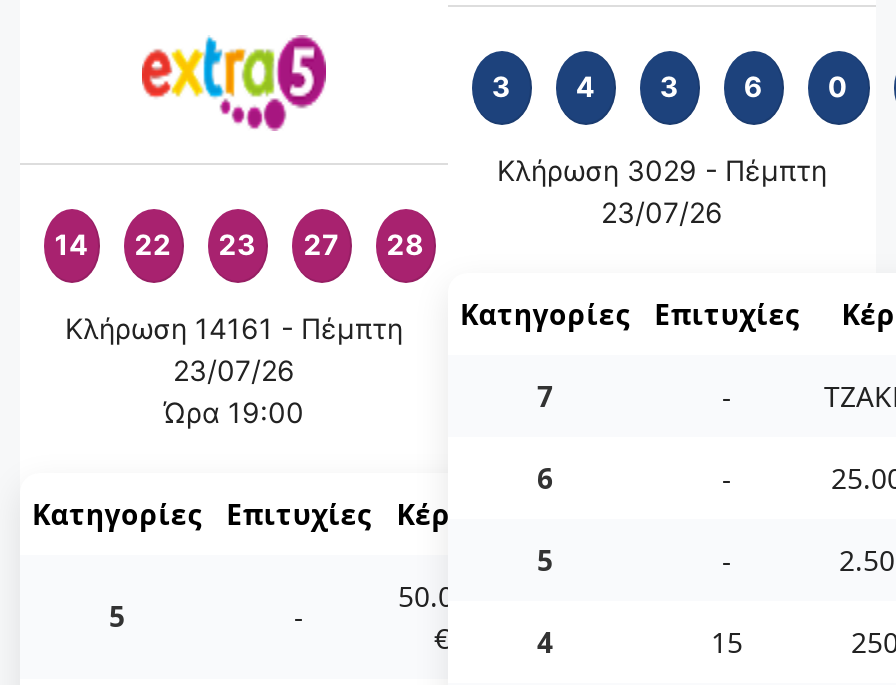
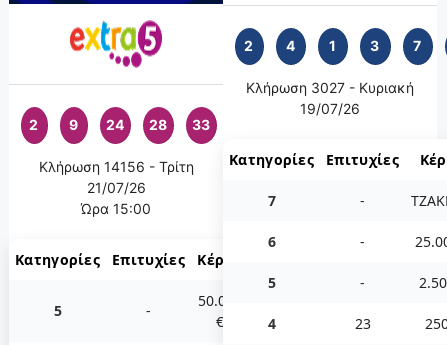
[492,68,510,102] 3 -> [244,36,254,53] 2
[744,68,848,102] 6 | 0 -> [413,36,422,53] 7
none -> [329,36,336,53] 1
[497,152,827,228] Κλήρωση 3029 - Πέμπτη | 23/07/26 -> [246,78,414,116] Κλήρωση 3027 - Κυριακή | 19/07/26
[54,226,339,260] 14 | 22 | 23 | 27 -> [29,115,124,132] 2 | 9 | 24
[65,310,403,428] Κλήρωση 14161 - Πέμπτη | 23/07/26 | Ώρα 19:00 -> [38,115,210,216] 33 | Κλήρωση 14156 - Τρίτη | 21/07/26 | Ώρα 15:00
[711,622,743,660] 15 -> [354,313,370,332] 23

